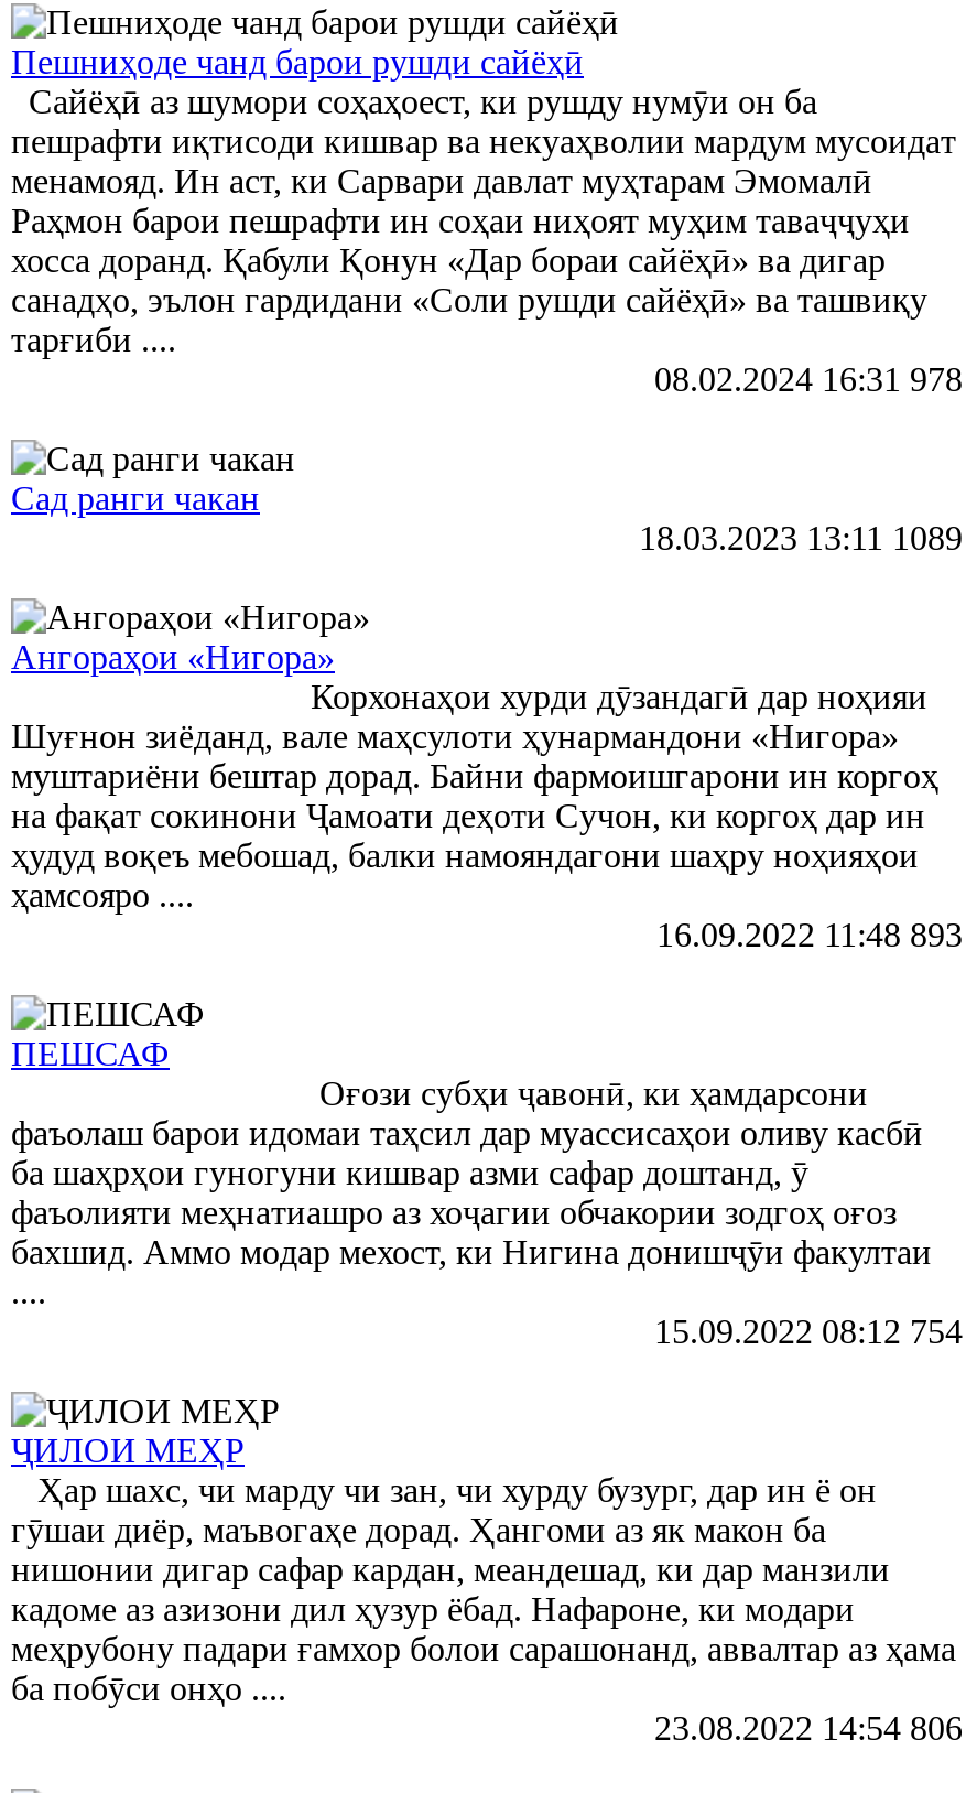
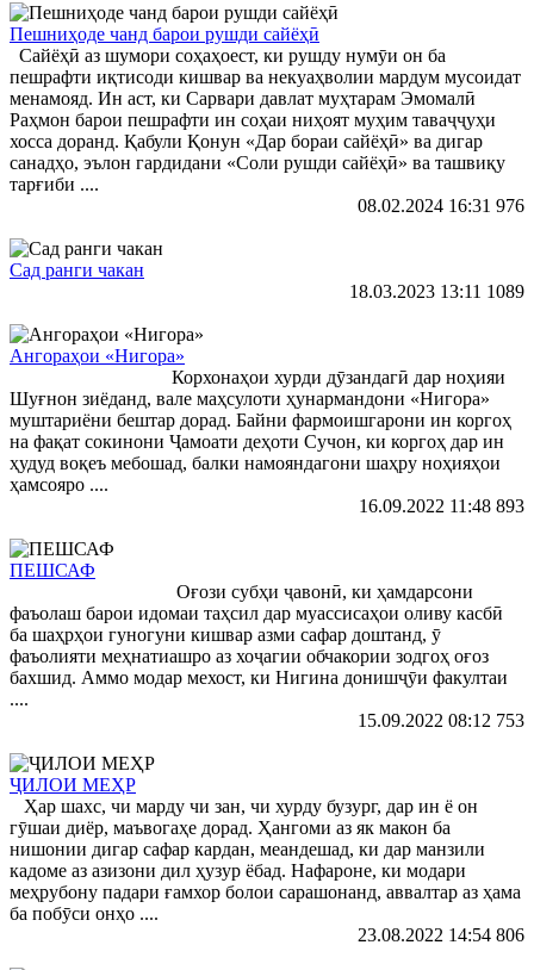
[654,360,963,397] 08.02.2024 16:31 978 -> [358,195,524,215] 08.02.2024 16:31 976
[654,1312,963,1350] 15.09.2022 08:12 754 -> [358,710,524,730] 15.09.2022 08:12 753

